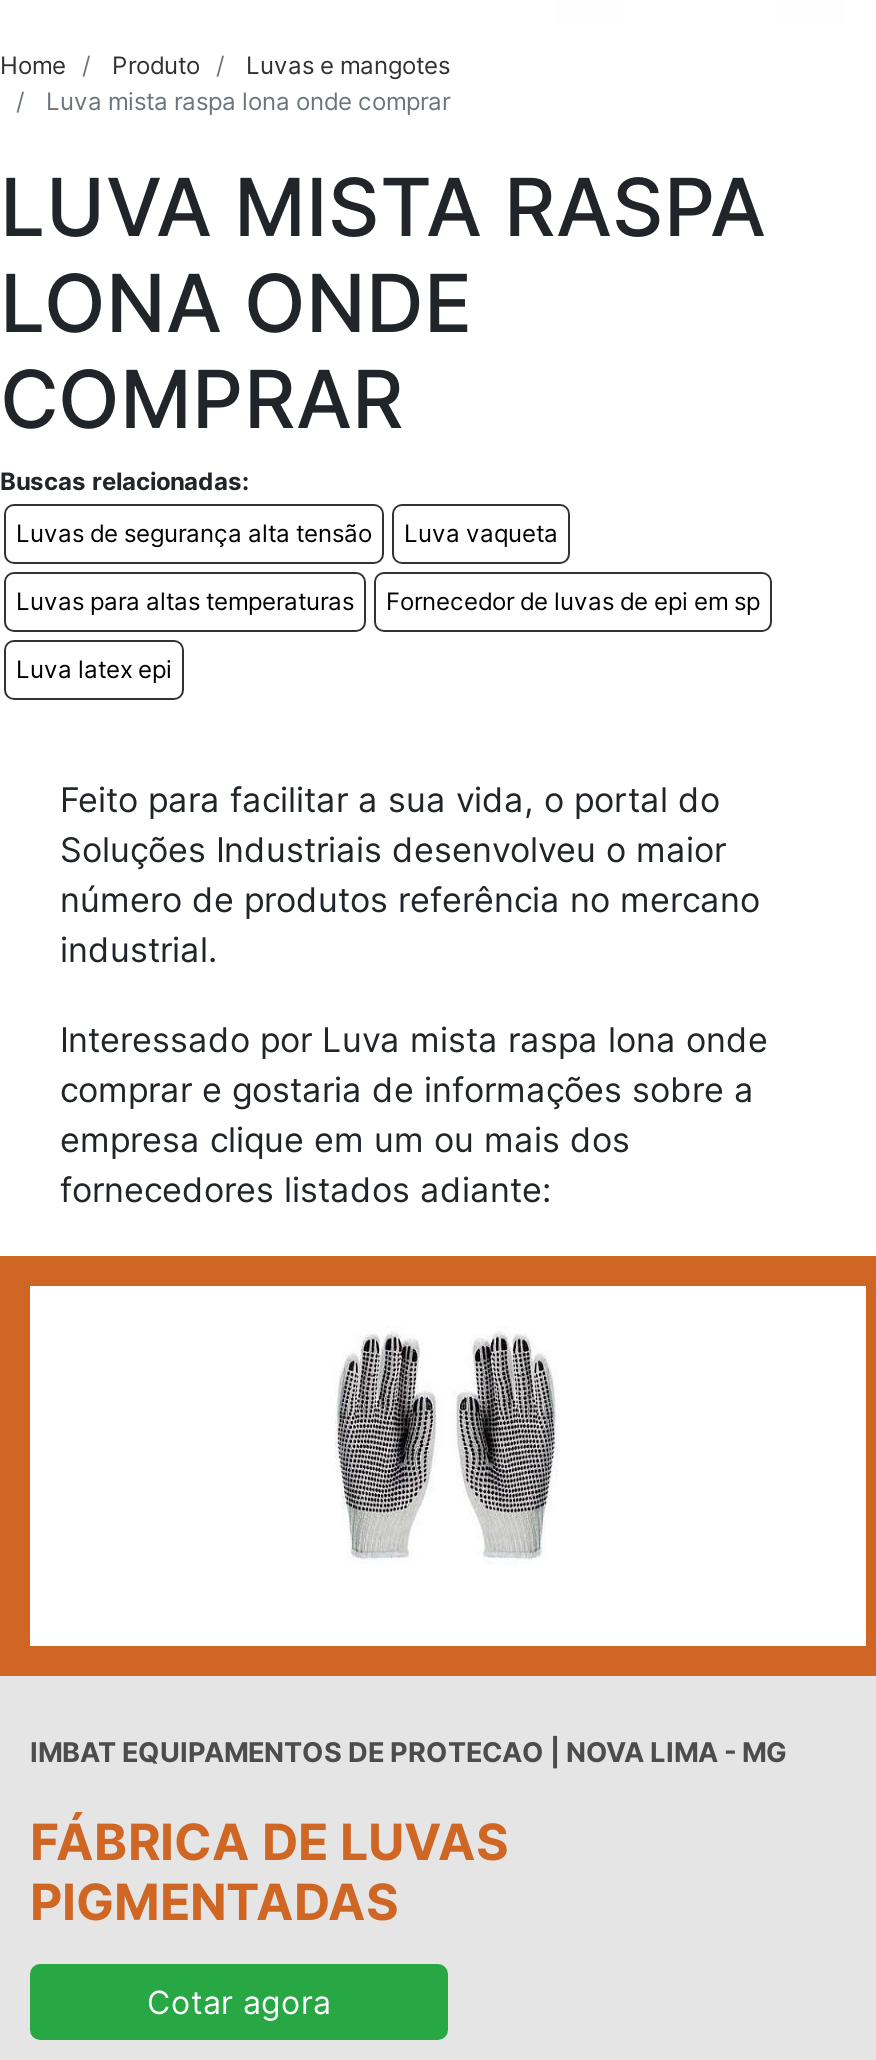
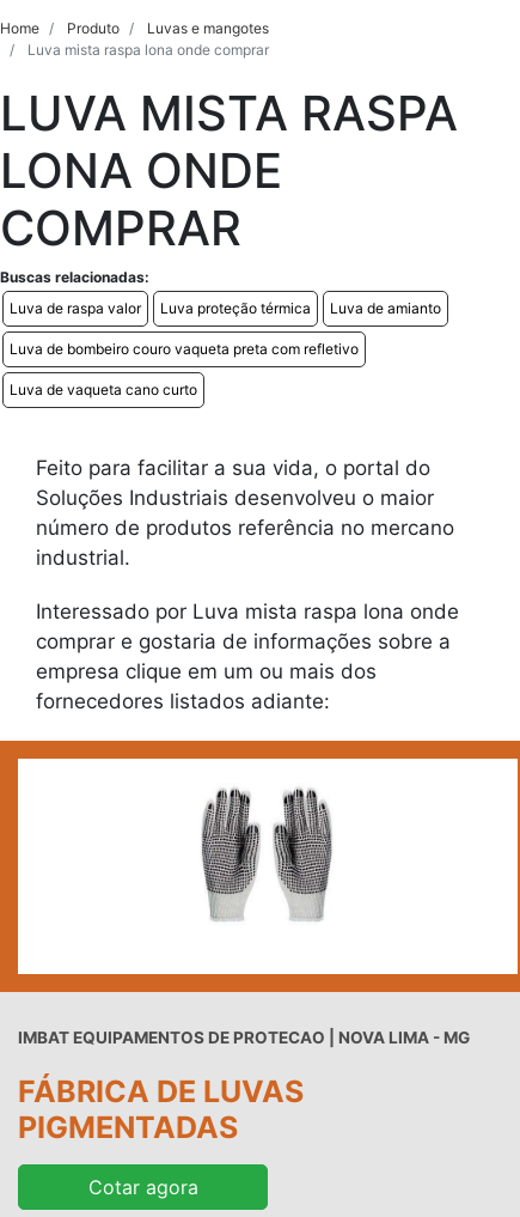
[16,518,558,548] Luvas de segurança alta tensão | Luva vaqueta -> [10,299,441,317] Luva de raspa valor | Luva proteção térmica | Luva de amianto
[16,586,760,616] Luvas para altas temperaturas | Fornecedor de luvas de epi em sp -> [10,340,359,358] Luva de bombeiro couro vaqueta preta com refletivo
[16,654,172,684] Luva latex epi -> [10,381,197,399] Luva de vaqueta cano curto

